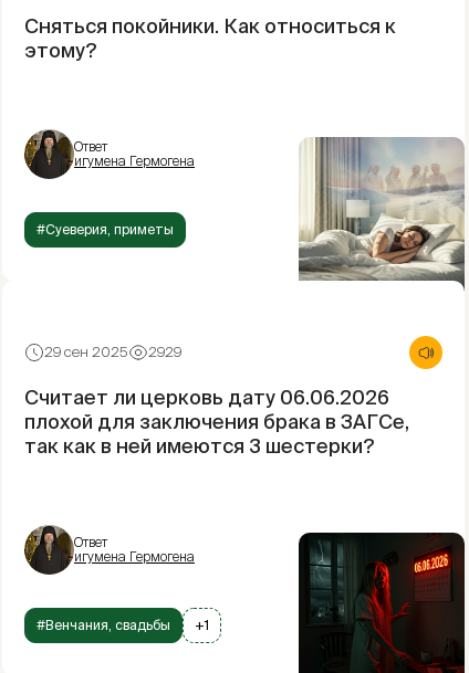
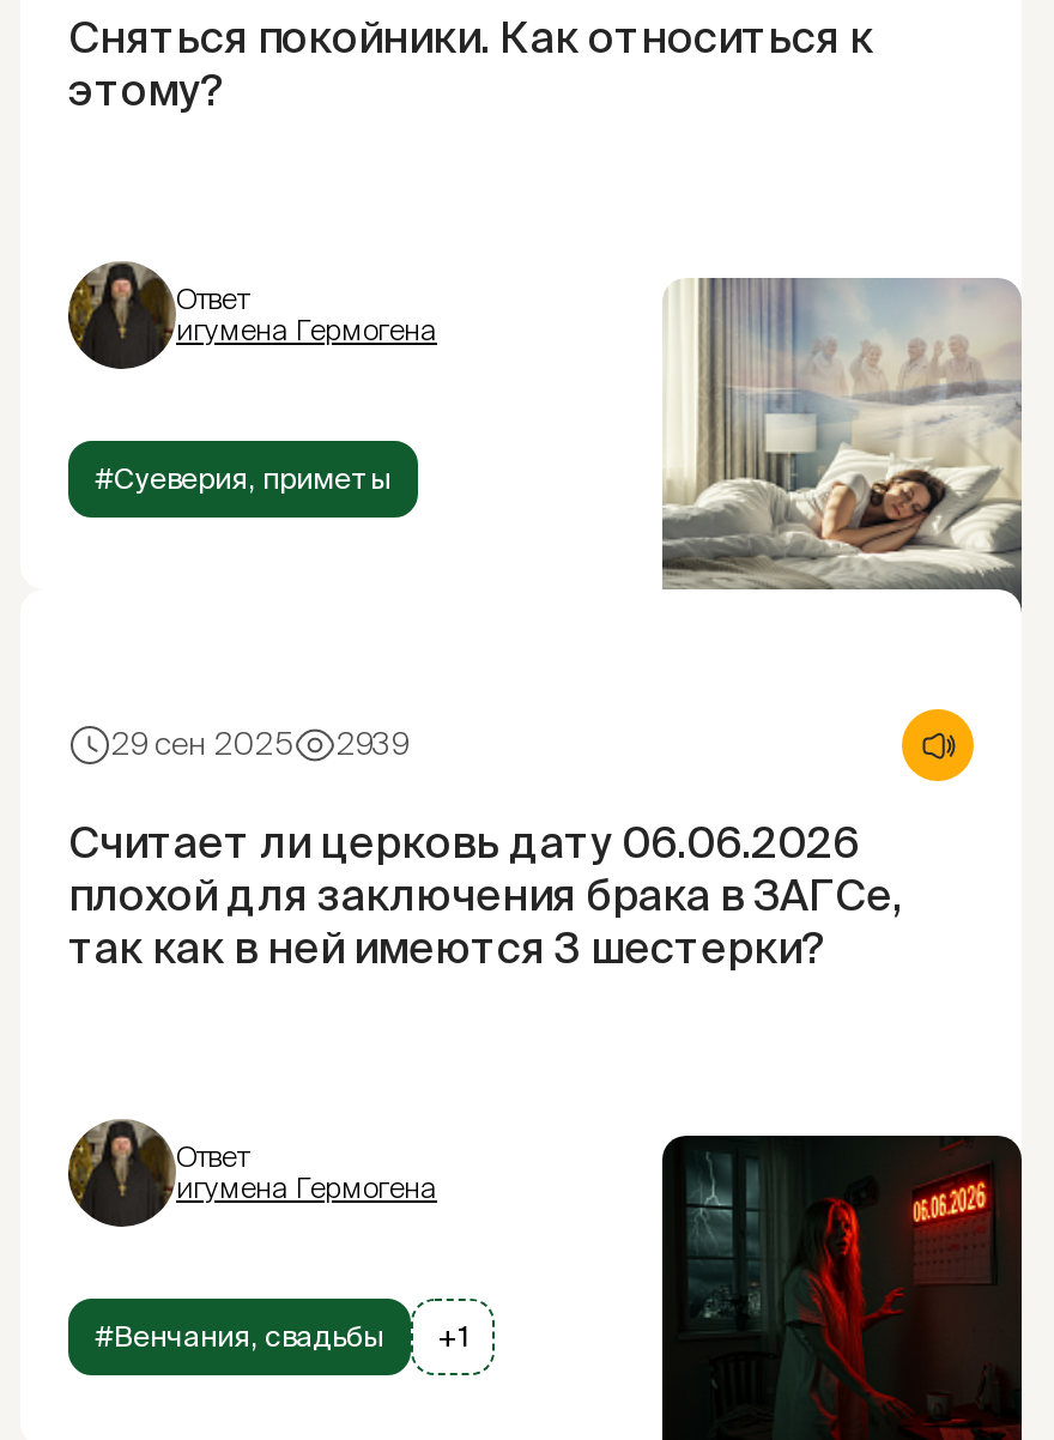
[44,344,181,360] 29 сен 2025 2929 -> [111,726,408,762] 29 сен 2025 2939

